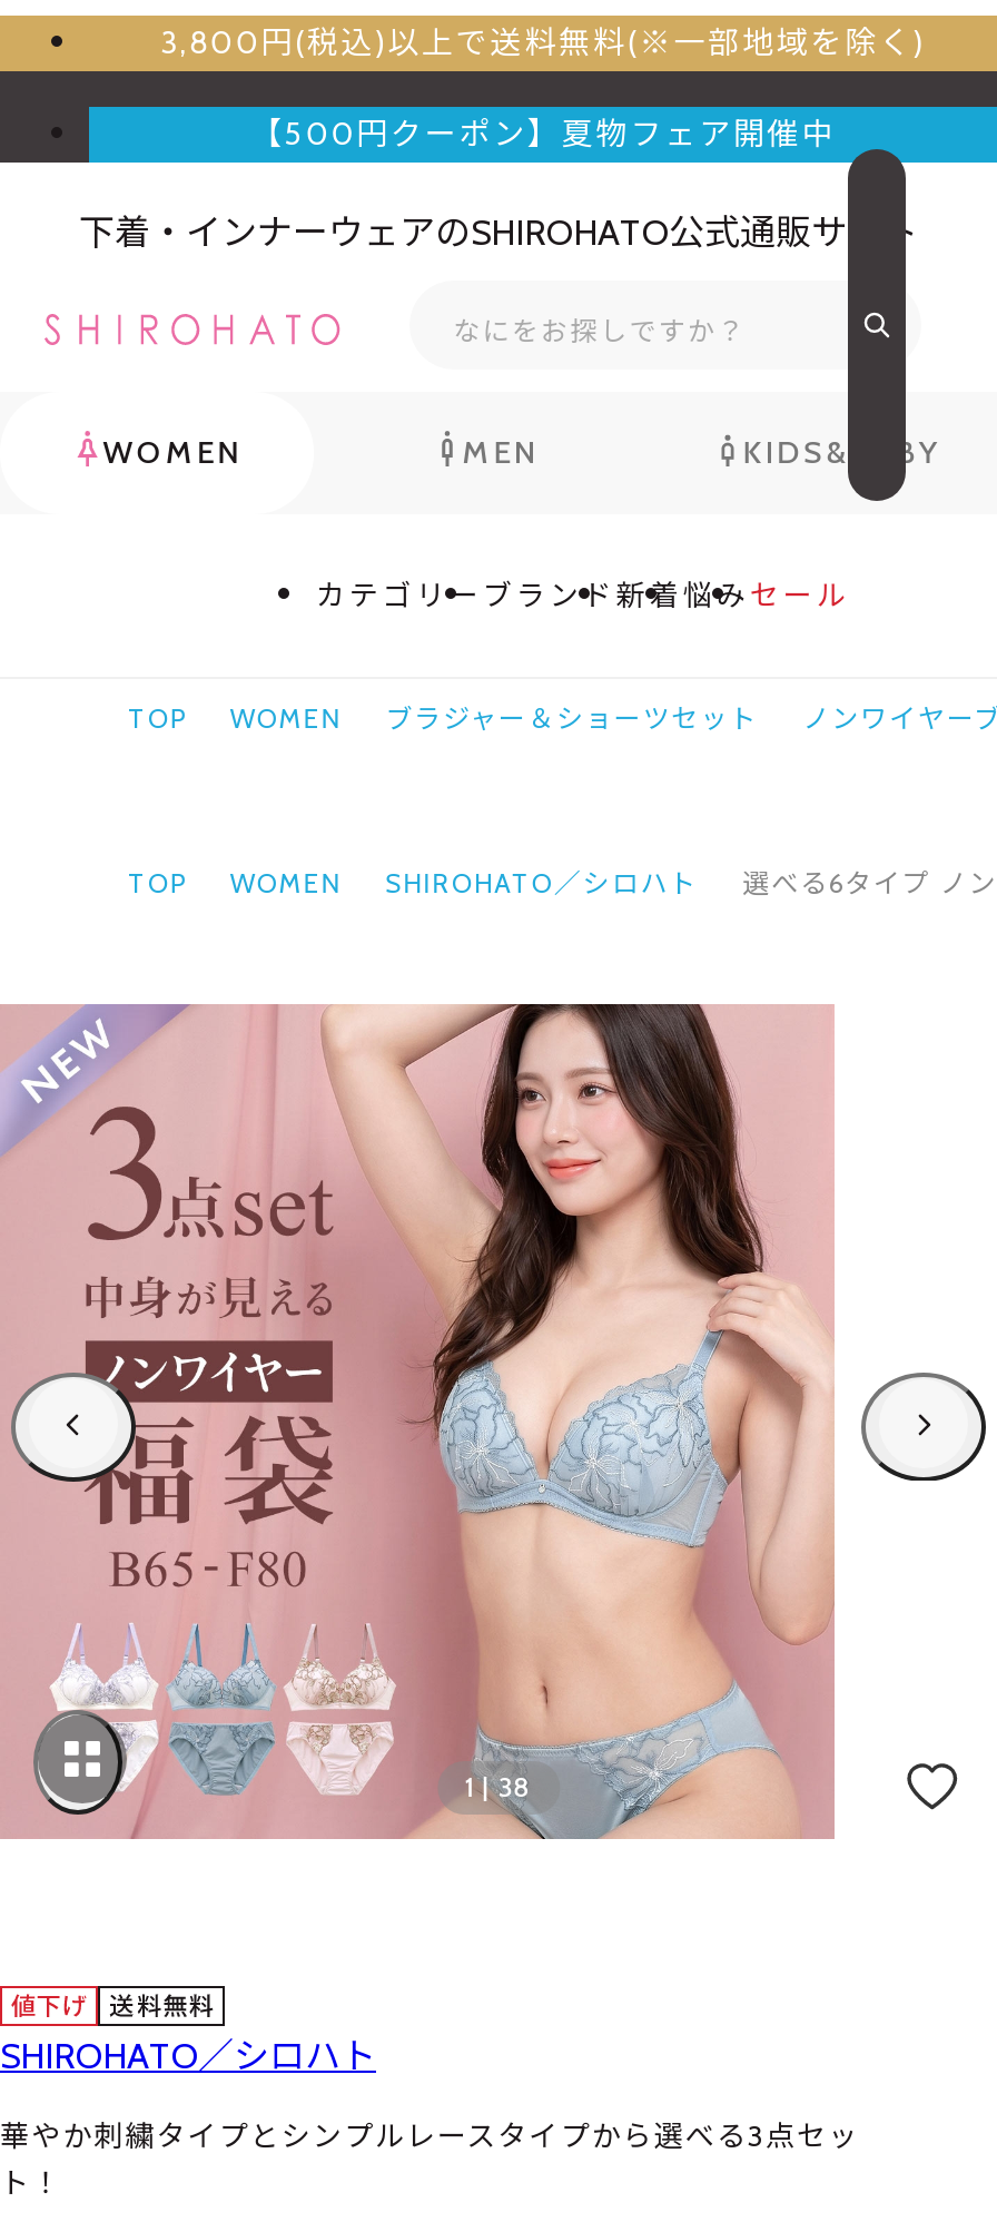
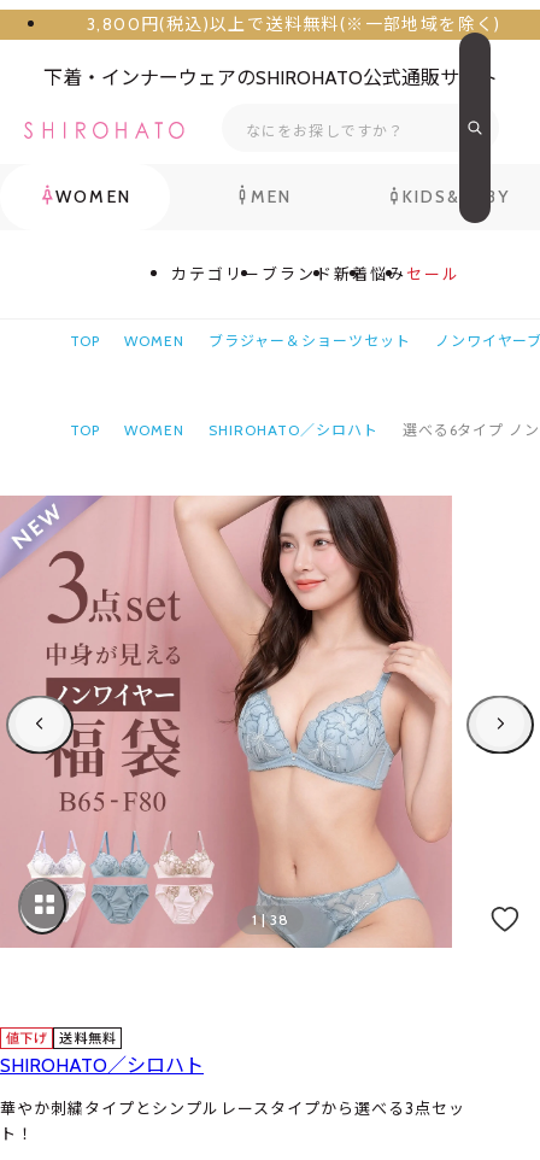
[250,114,836,154] 【500円クーポン】夏物フェア開催中 -> none

